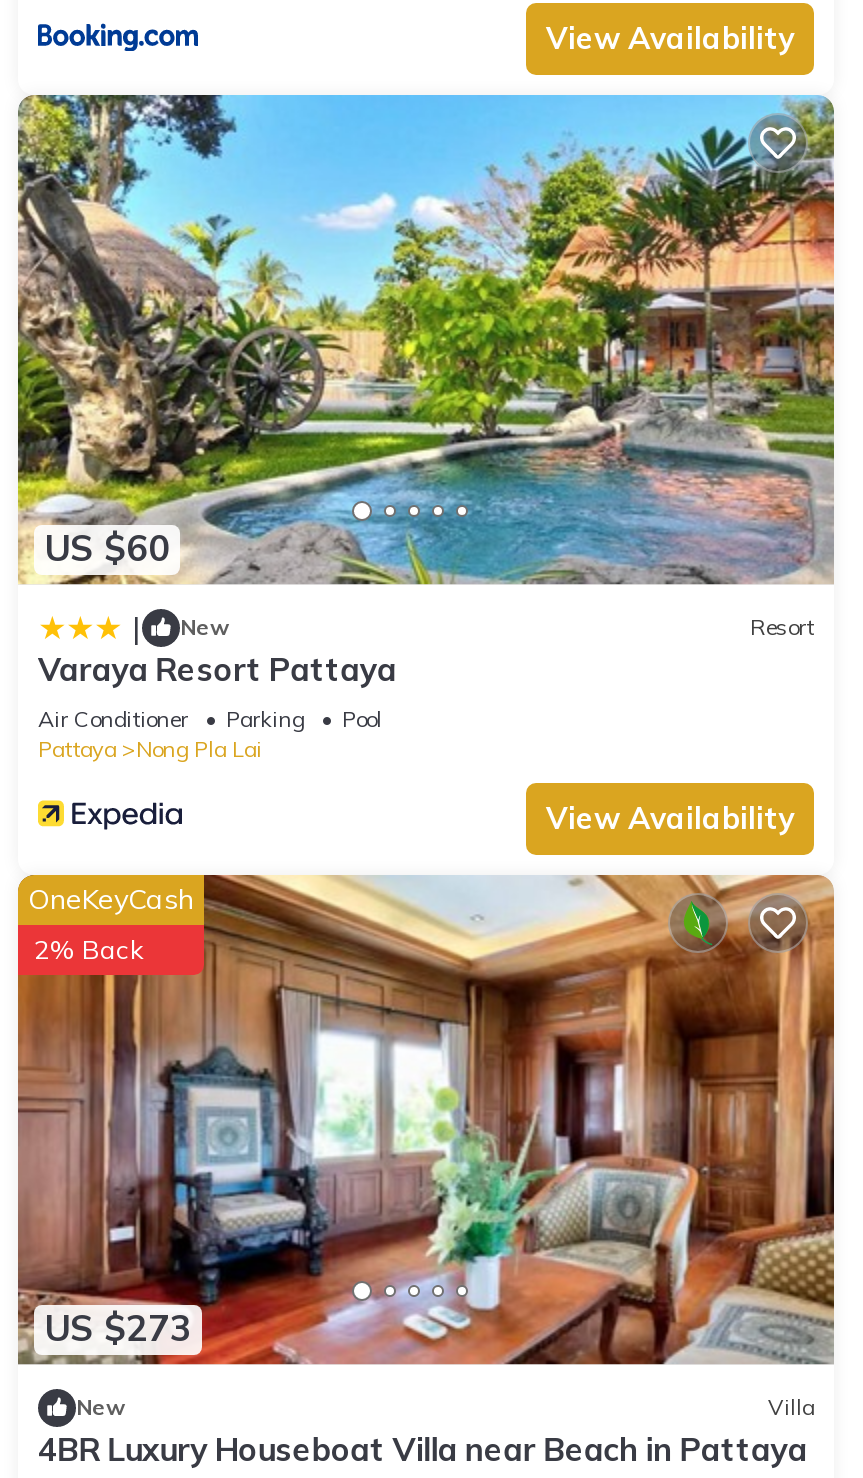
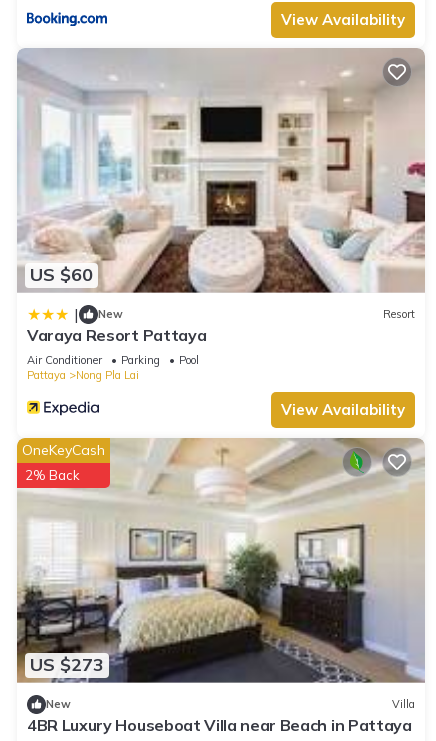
[16,93,836,585] [image] -> [17,48,425,293] [image]
[16,875,836,1367] [image] -> [16,438,425,684] [image]

